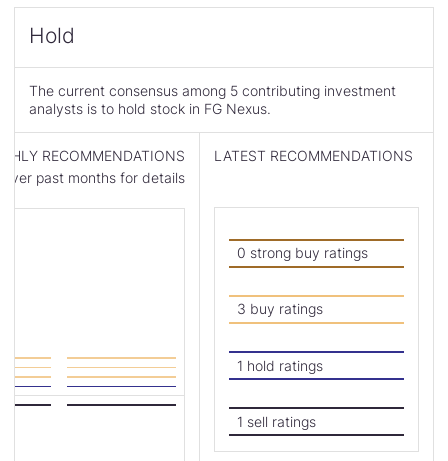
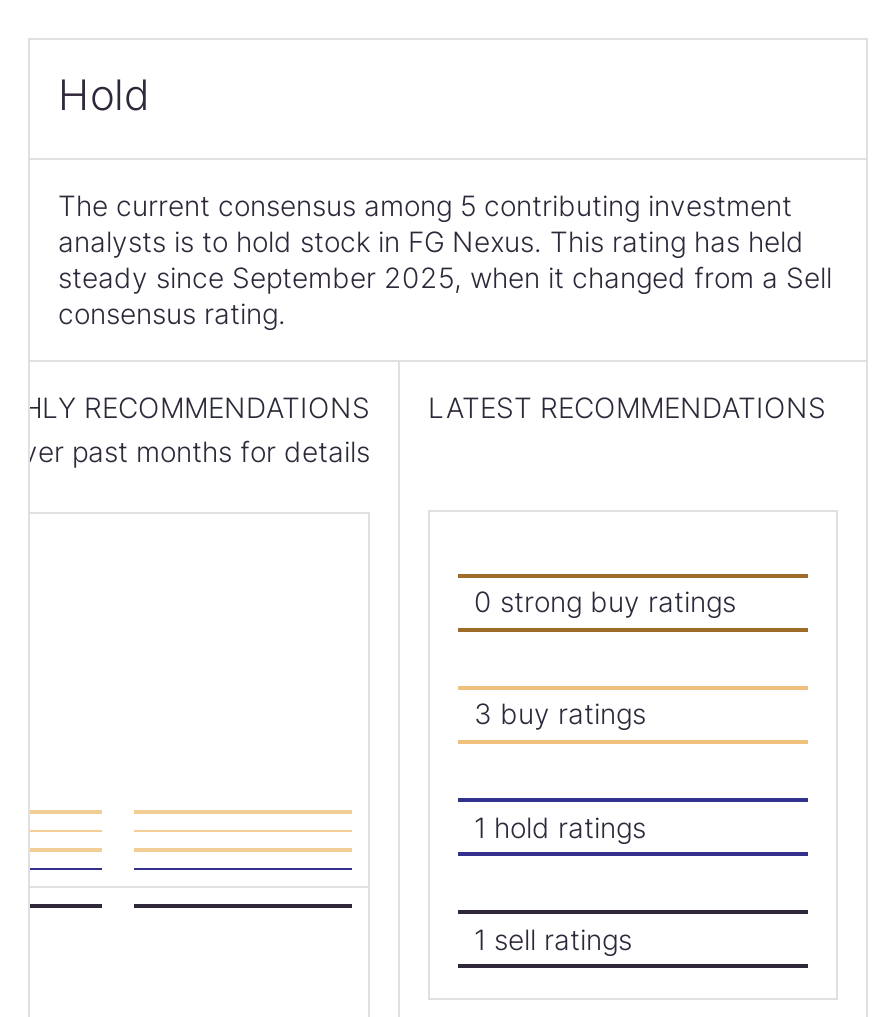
[29,100,271,117] analysts is to hold stock in FG Nexus. -> [58,224,832,330] analysts is to hold stock in FG Nexus. This rating has held | steady since September 2025, when it changed from a Sell | consensus rating.

